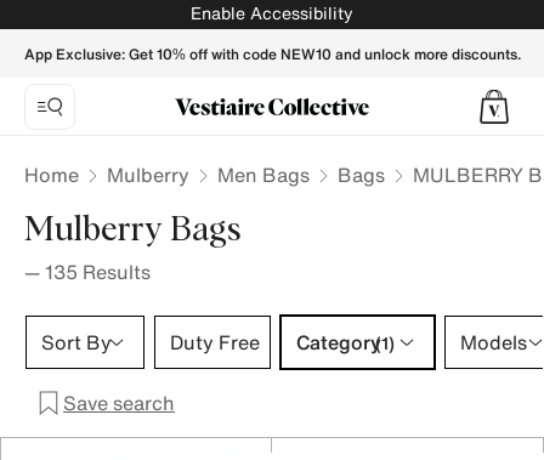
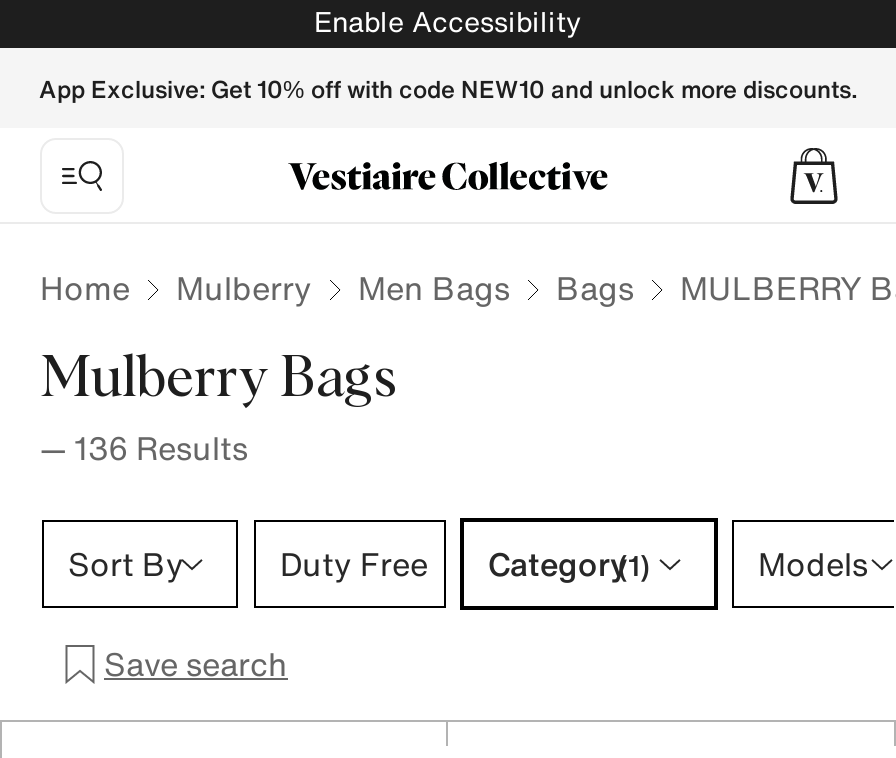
[24,257,151,286] — 135 Results -> [40,424,248,472] — 136 Results

